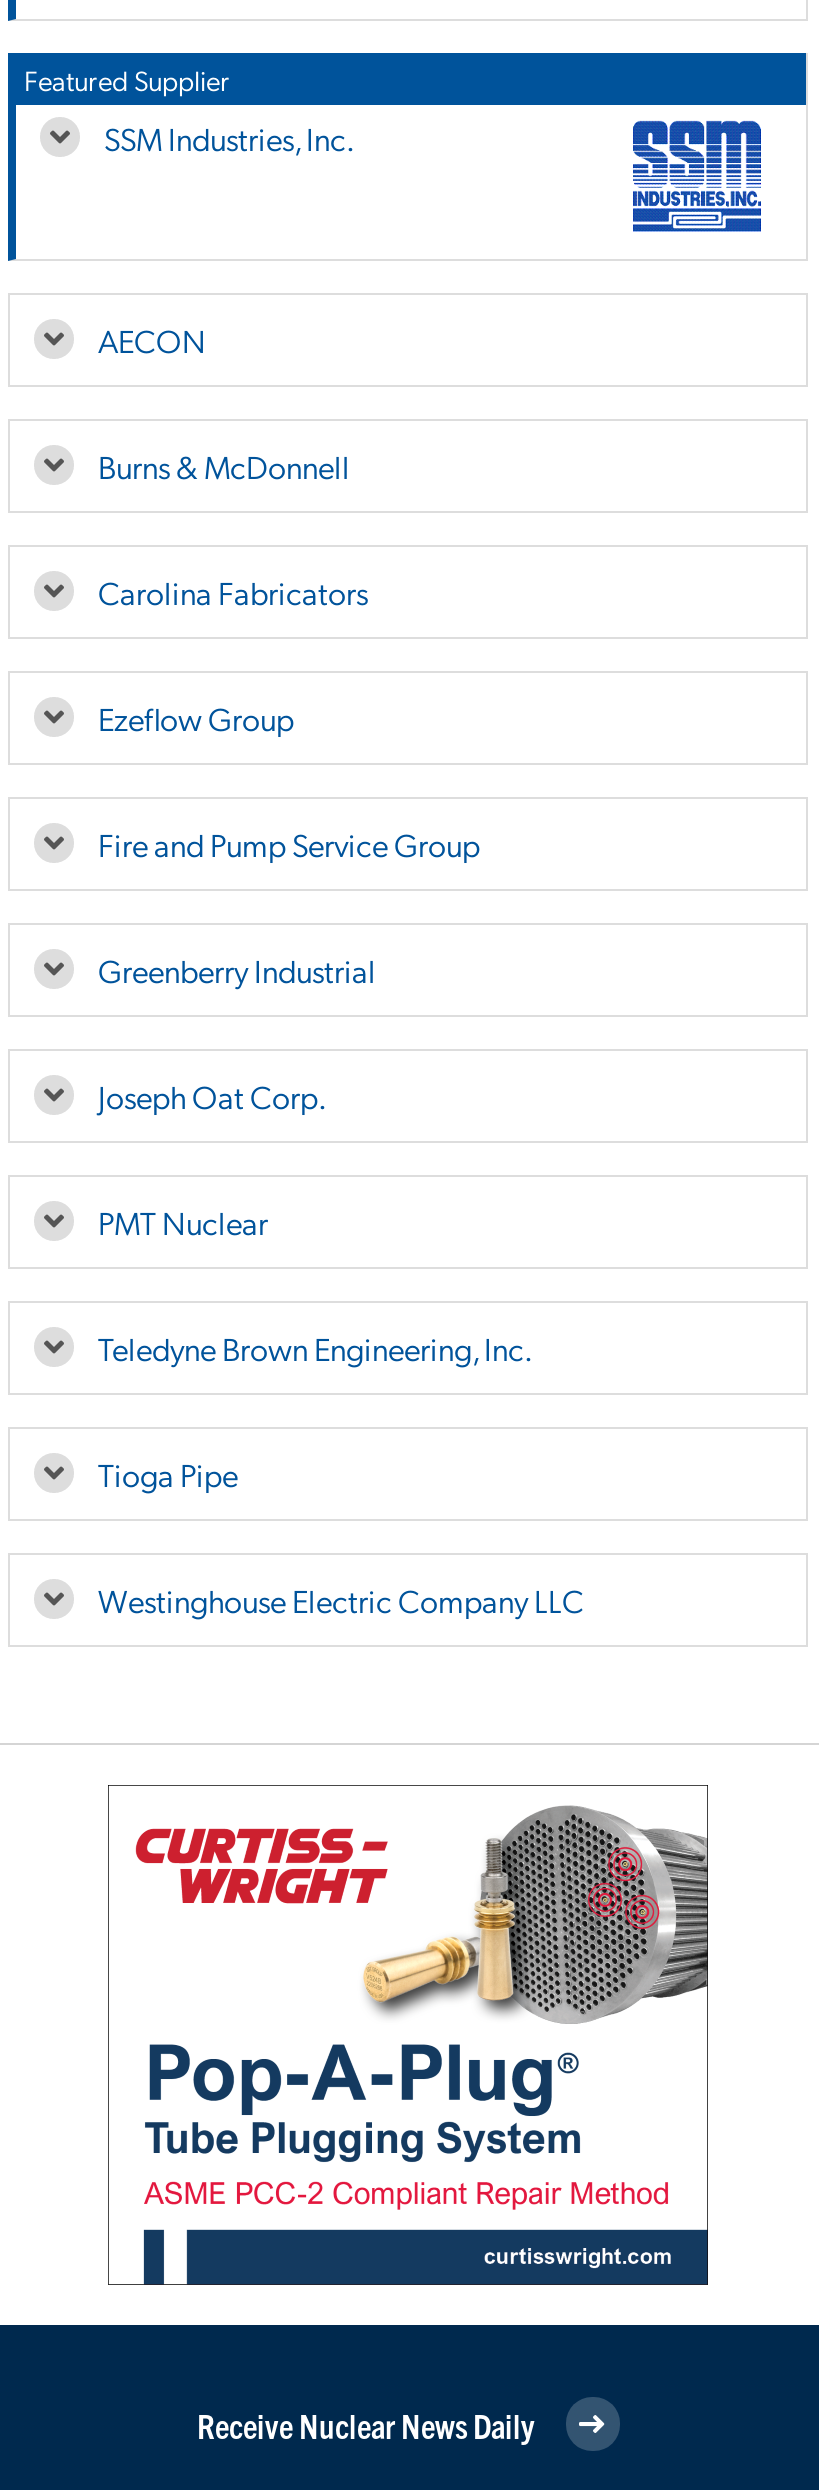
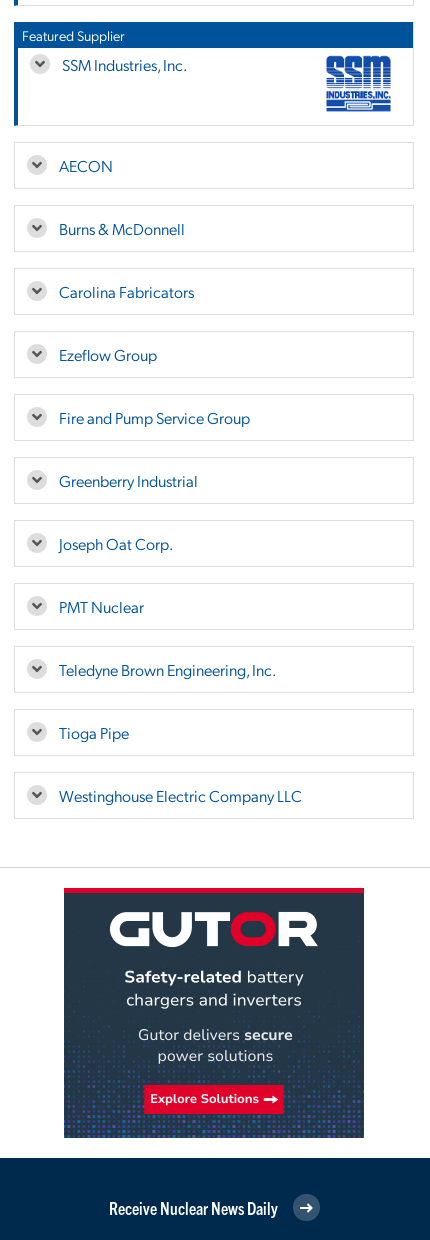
[108,1785,708,2285] [image] -> [63,887,365,1138] [image]

